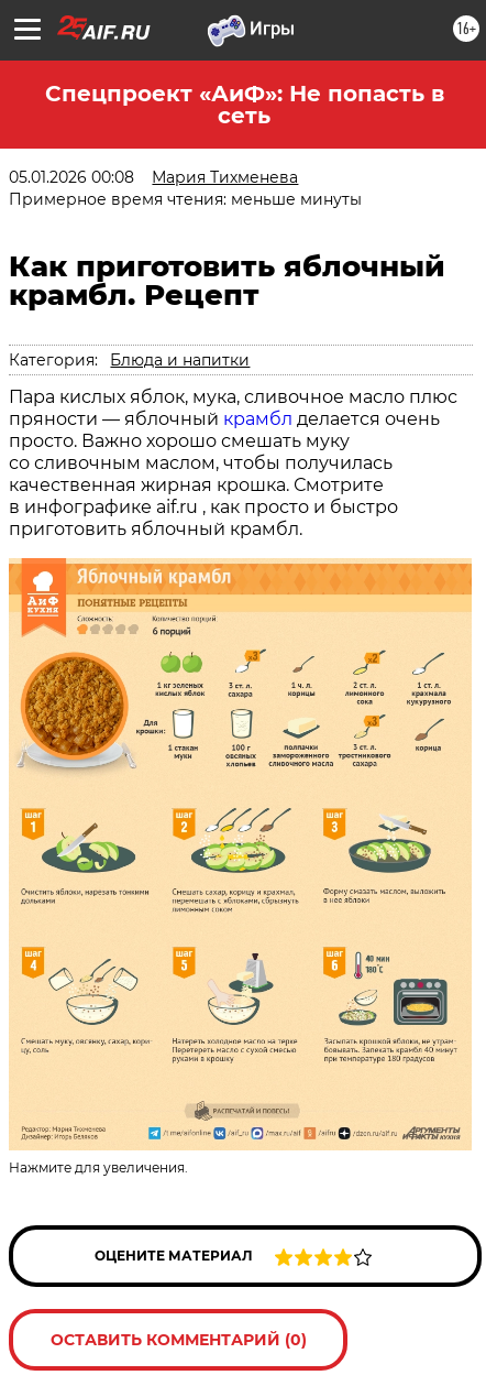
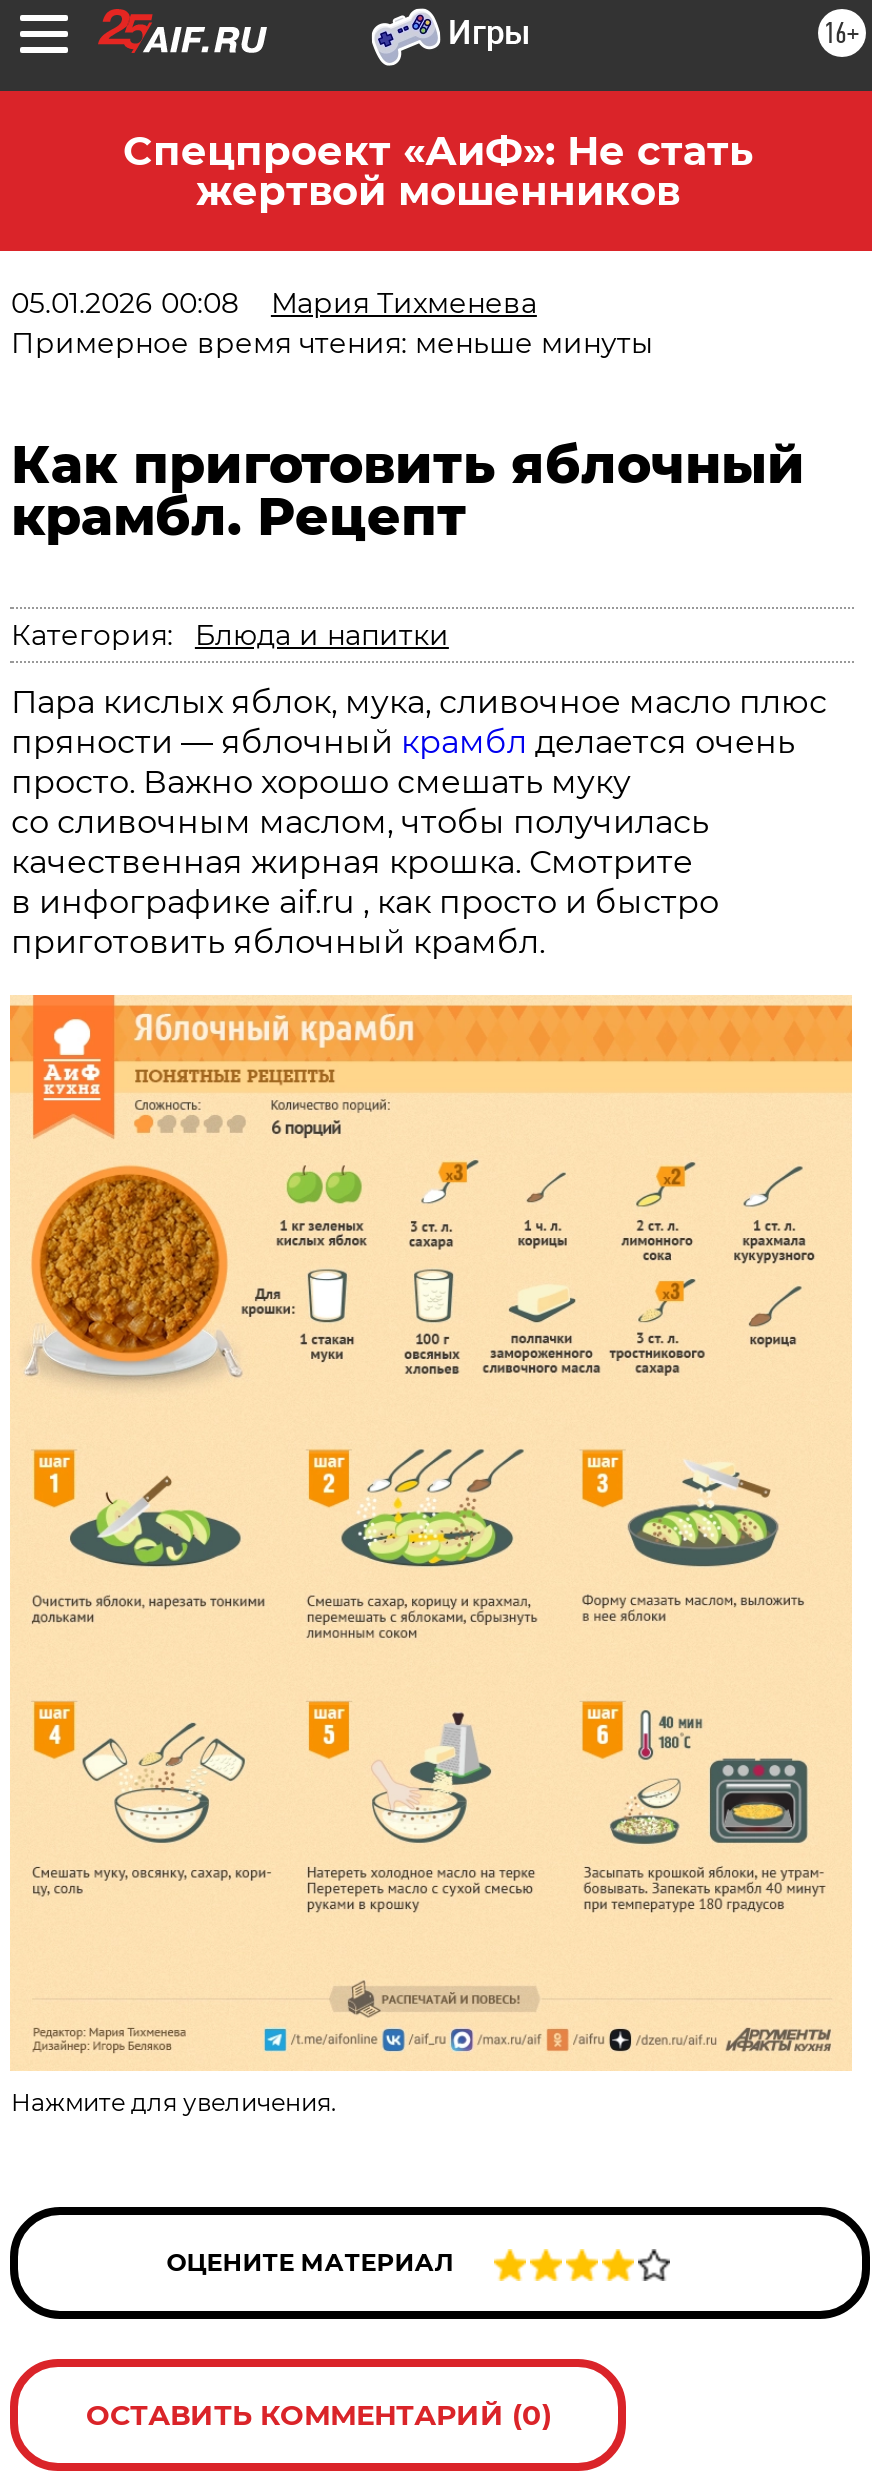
[45,80,444,129] Спецпроект «АиФ»: Не попасть в | сеть -> [123,127,753,215] Спецпроект «АиФ»: Не стать | жертвой мошенников

